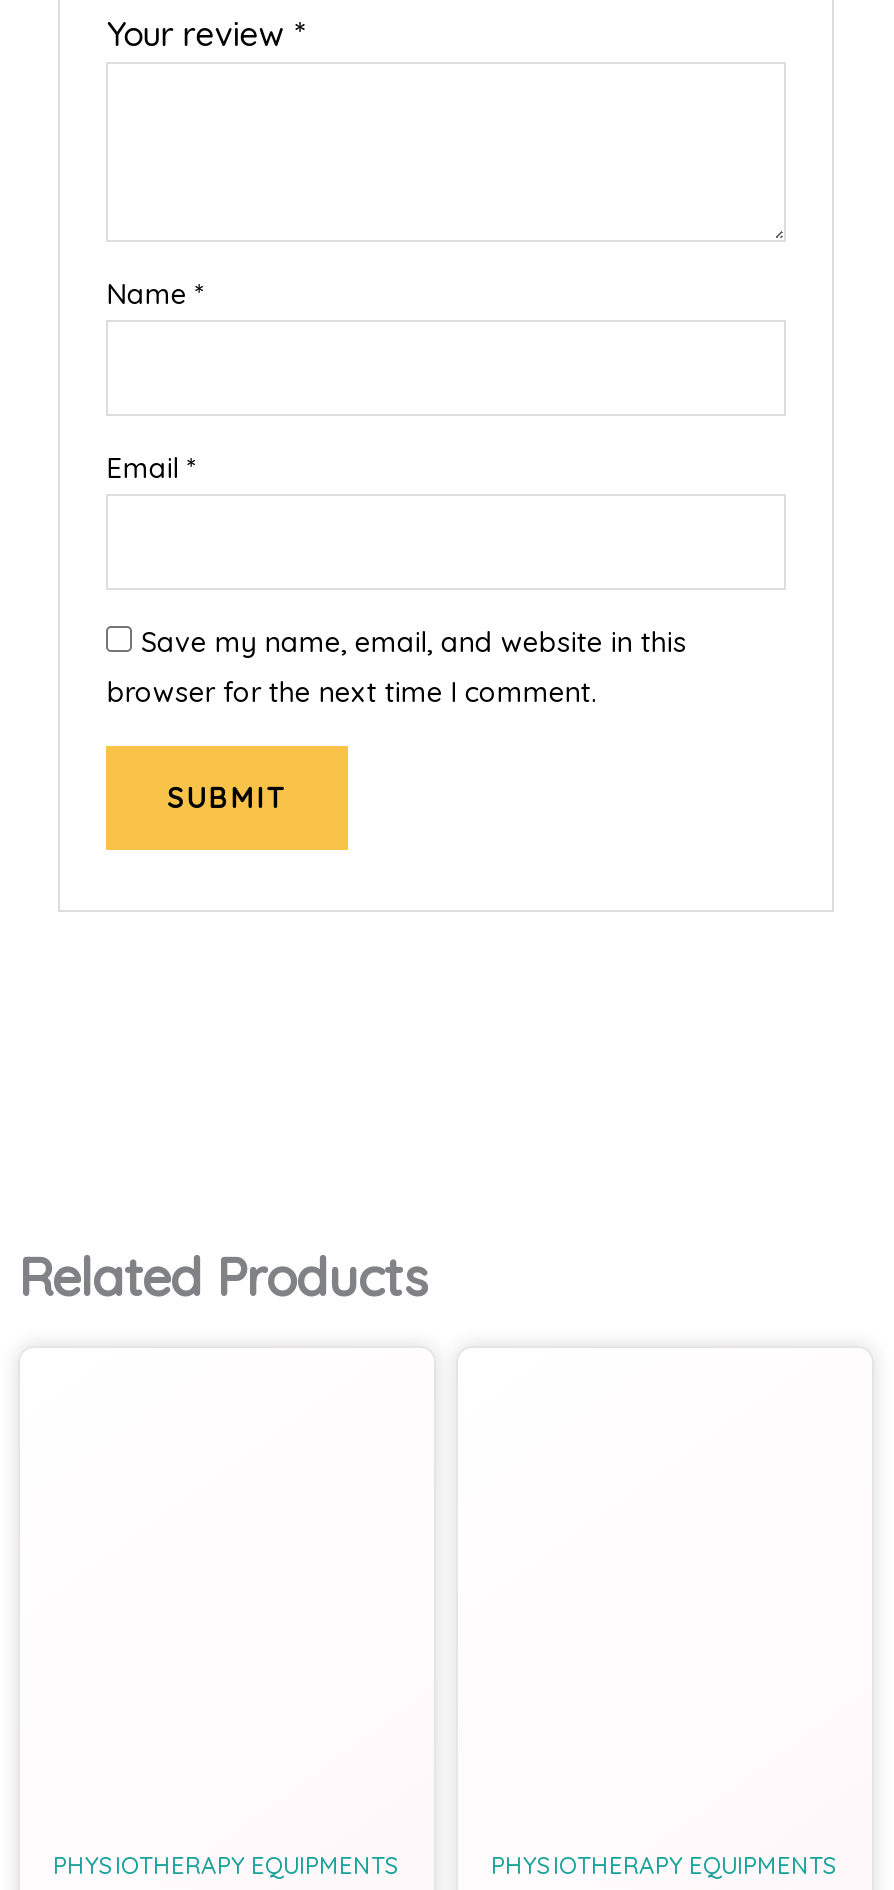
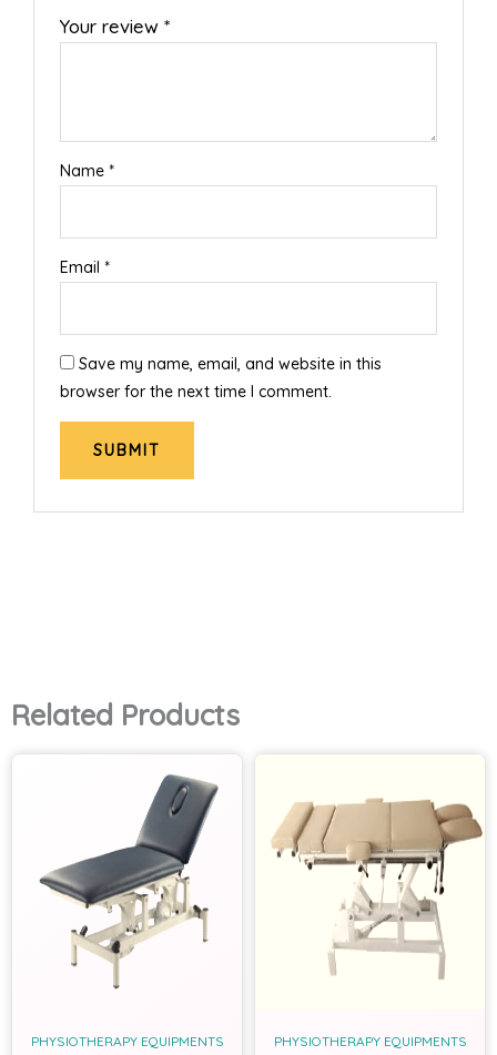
none -> [39,773,220,990] [image]
none -> [270,797,484,981] [image]

